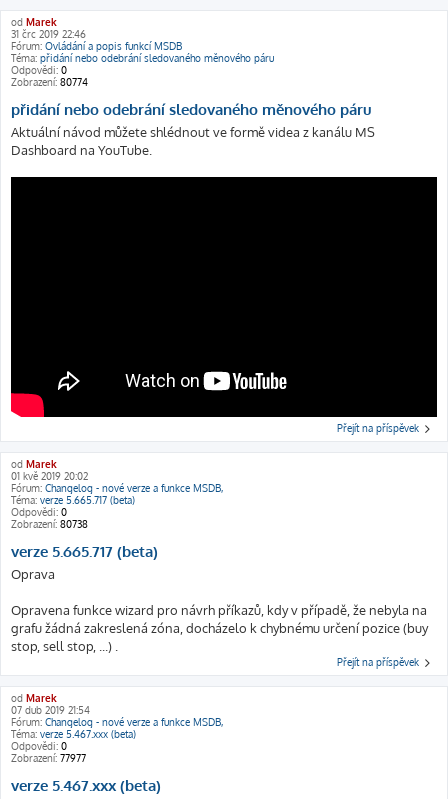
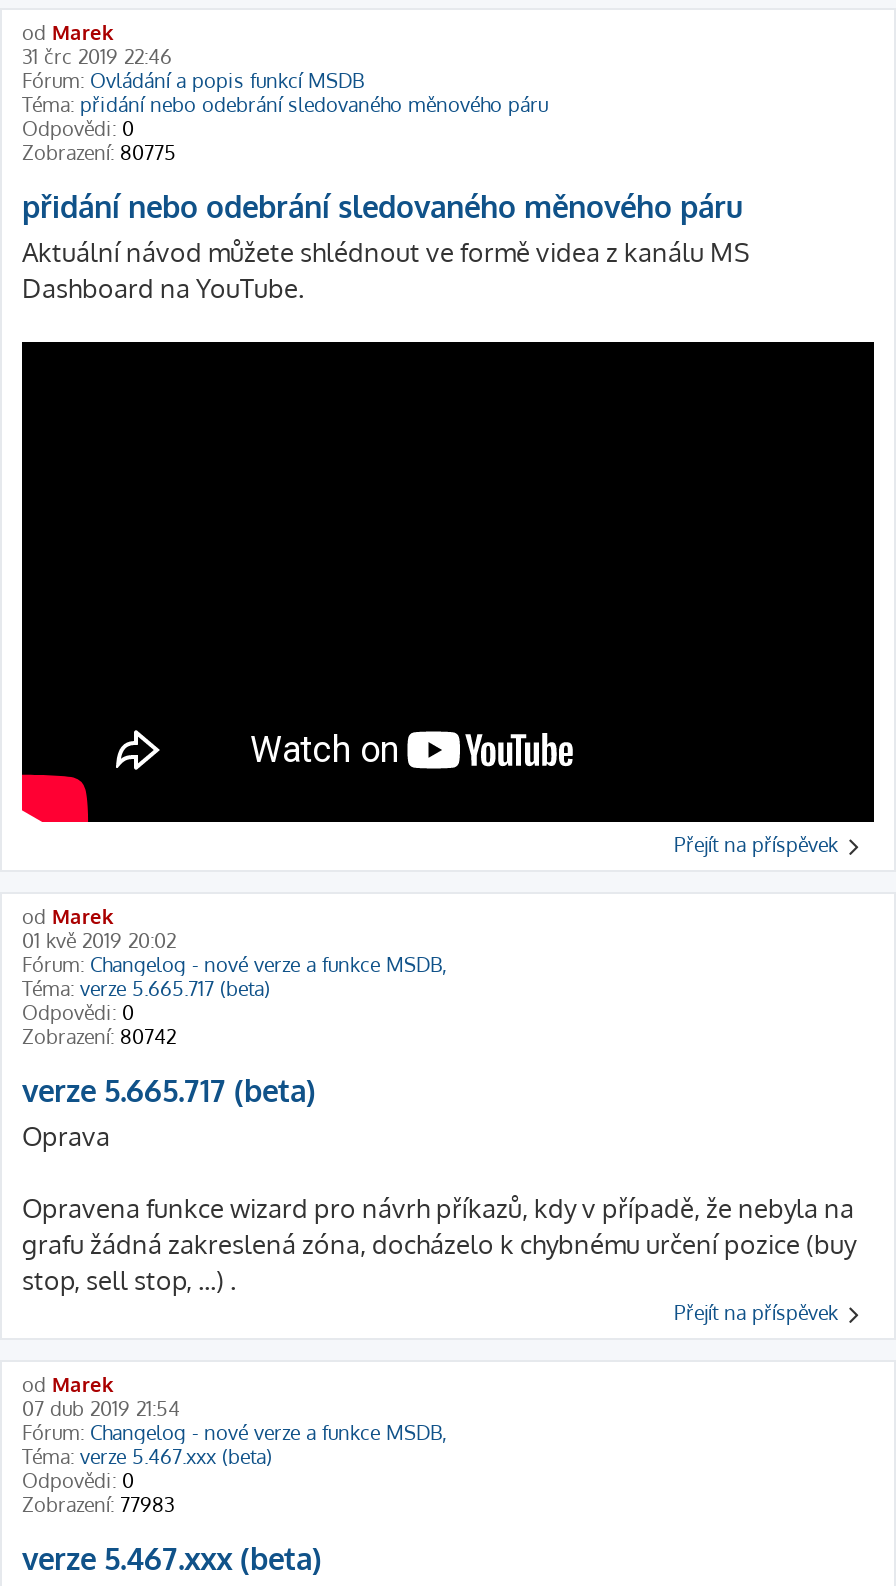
[11,76,88,88] Zobrazení: 80774 -> [22,139,176,163] Zobrazení: 80775
[11,518,88,530] Zobrazení: 80738 -> [22,1024,176,1048] Zobrazení: 80742
[11,752,86,764] Zobrazení: 77977 -> [22,1492,174,1516] Zobrazení: 77983

